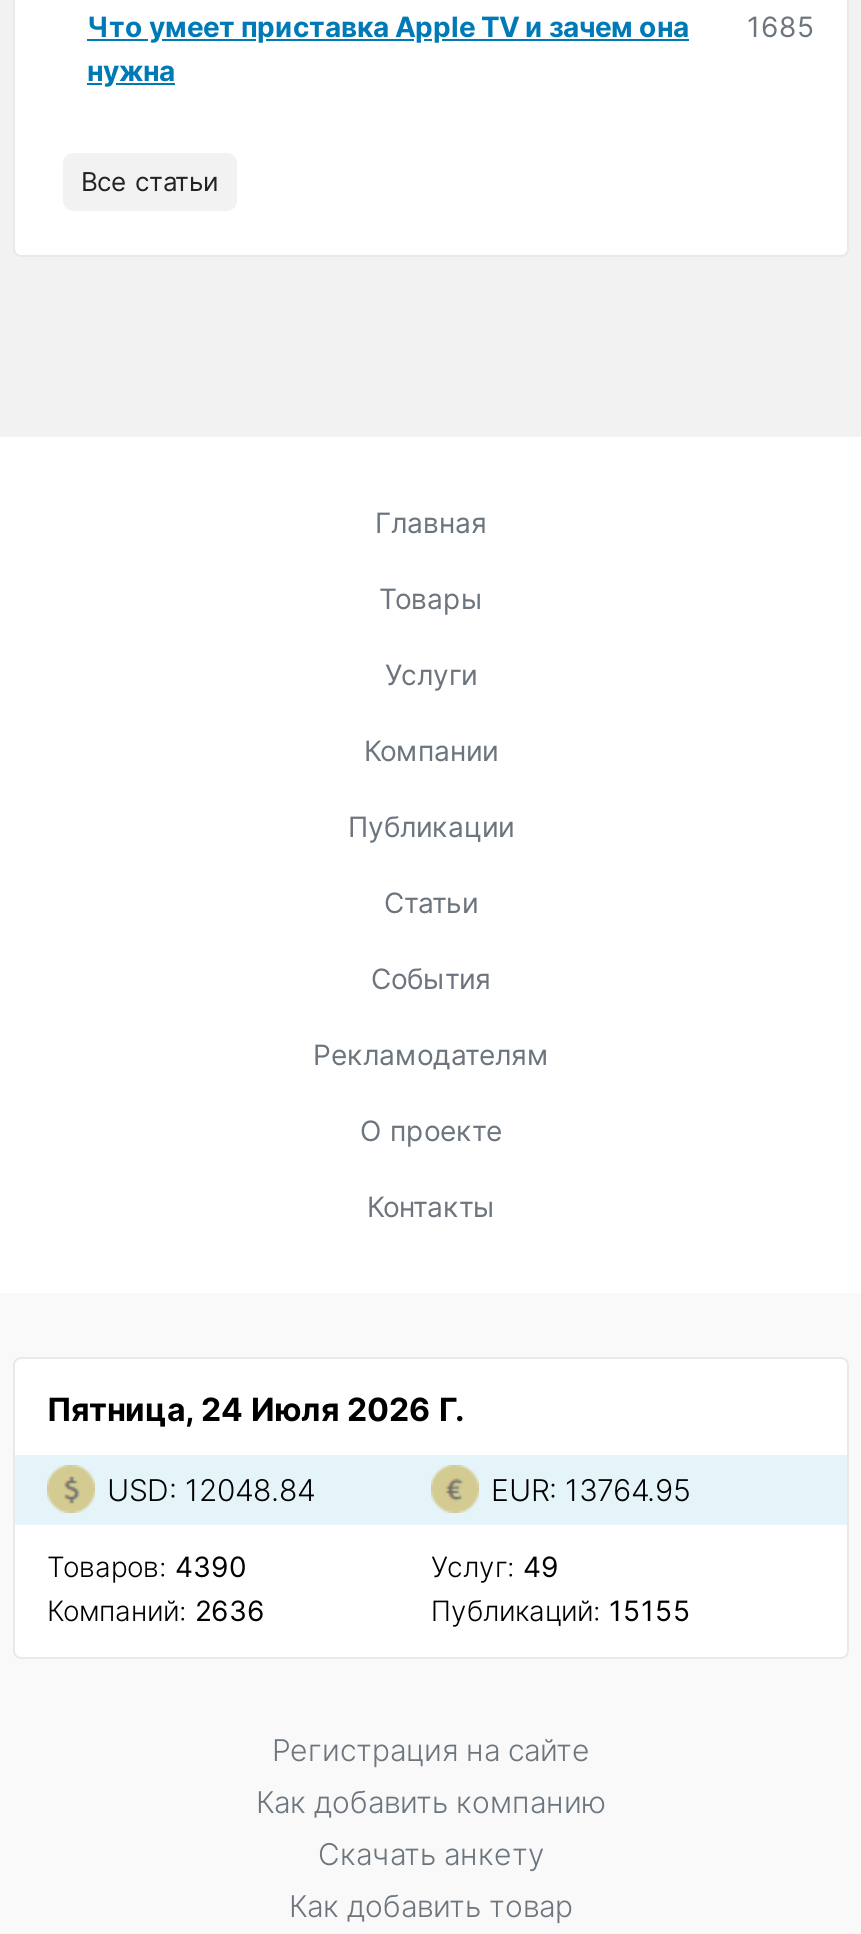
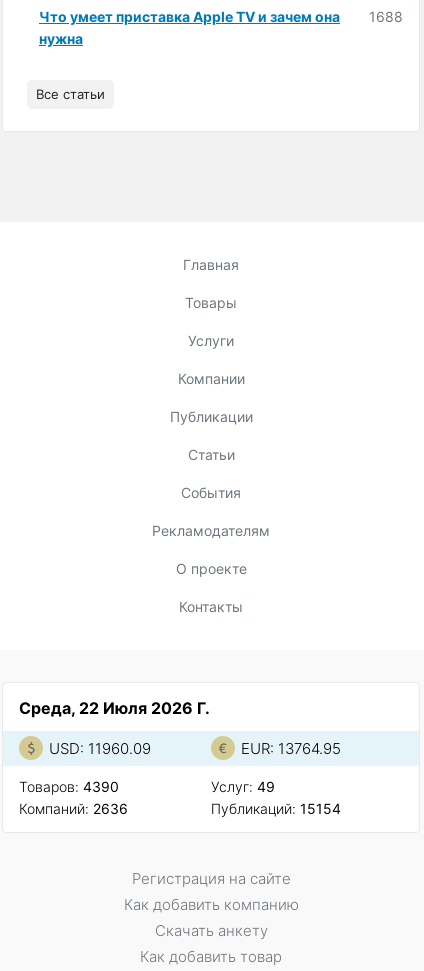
[87,9,815,43] Что умеет приставка Apple TV и зачем она 1685 -> [39,8,403,25] Что умеет приставка Apple TV и зачем она 1688
[47,1389,465,1429] Пятница, 24 Июля 2026 Г. -> [19,698,210,718] Среда, 22 Июля 2026 Г.
[107,1471,315,1509] USD: 12048.84 -> [49,739,151,758] USD: 11960.09
[431,1593,691,1627] Публикаций: 15155 -> [211,800,341,817] Публикаций: 15154

